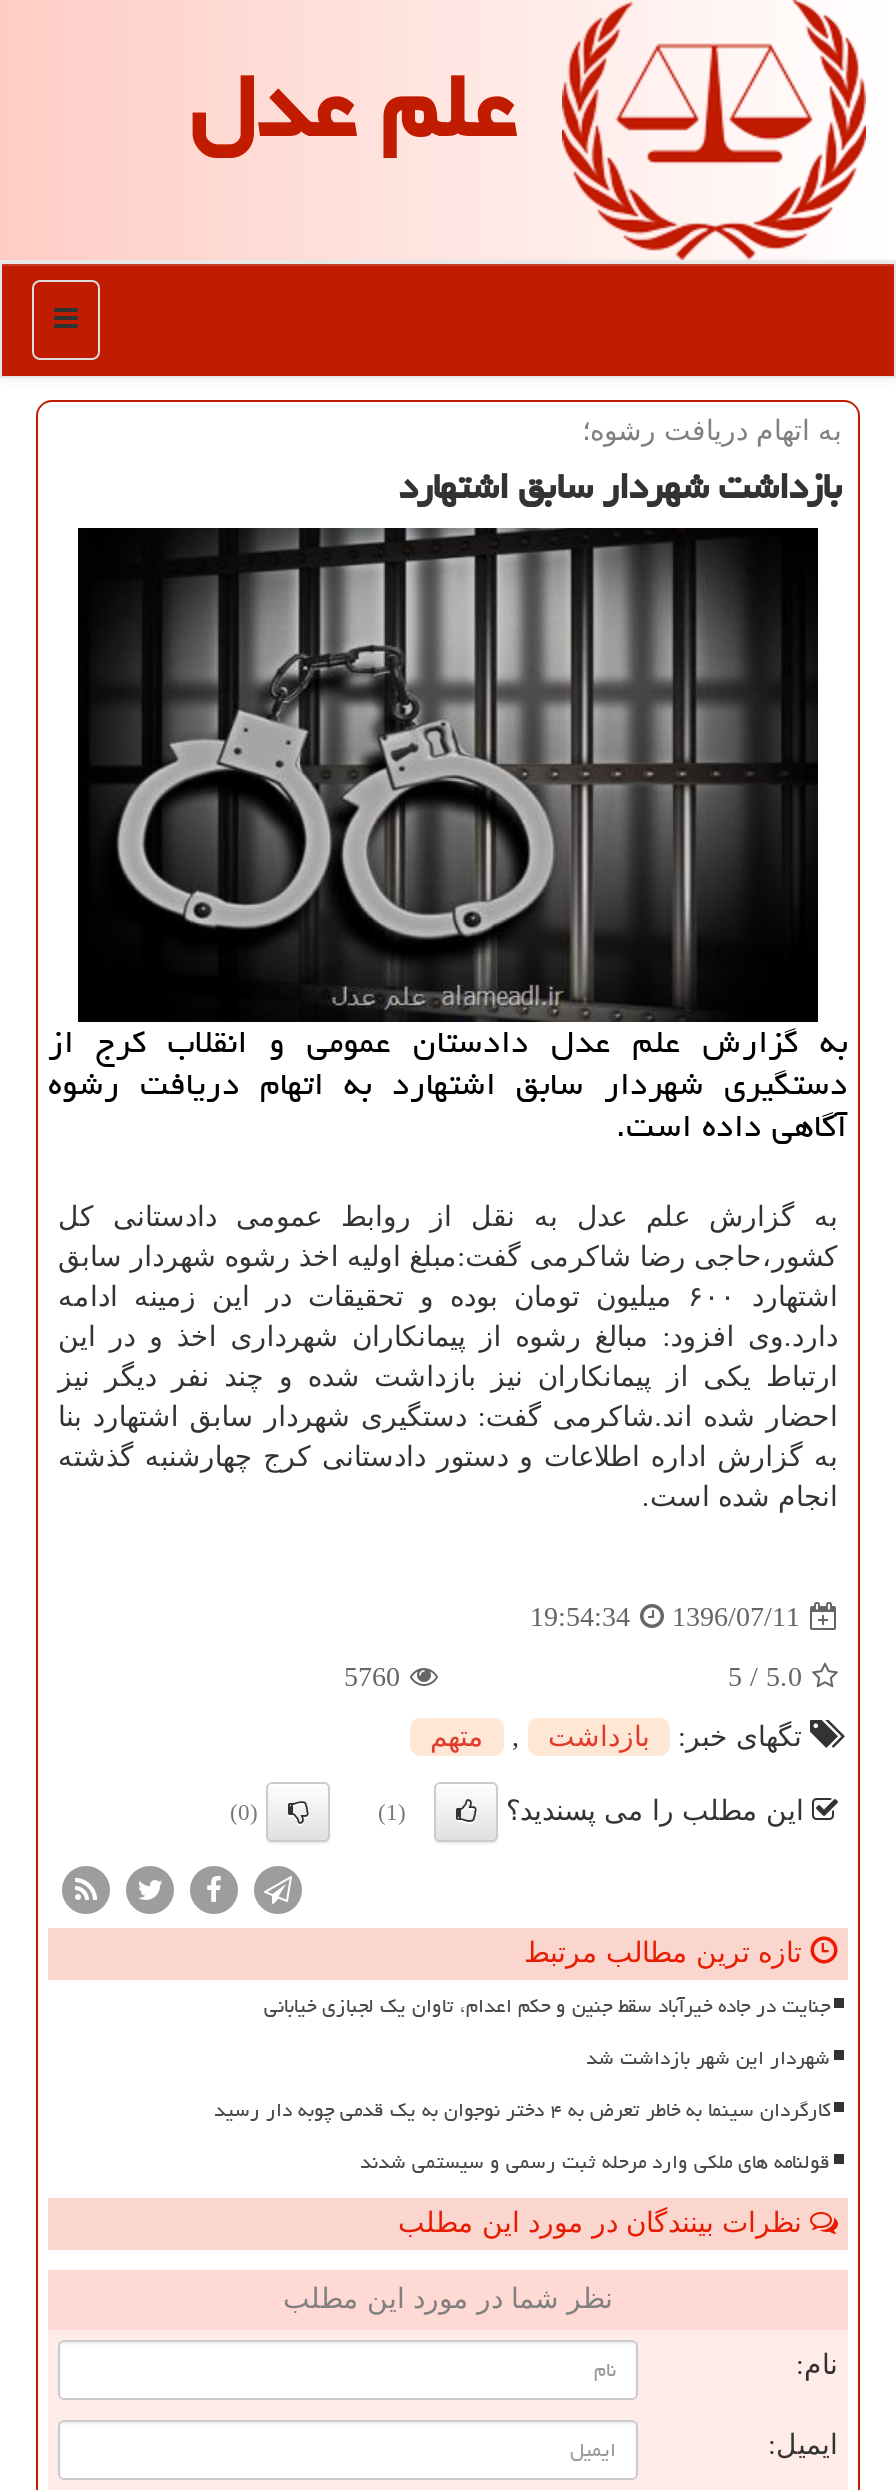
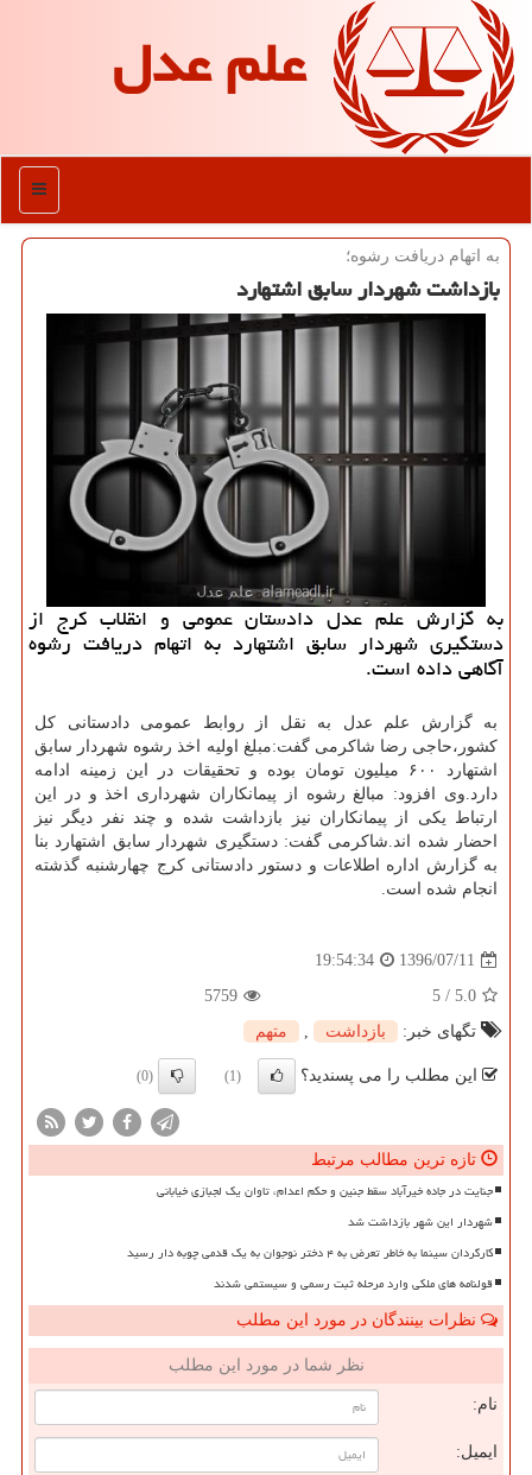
[344,1663,400,1693] 5760 -> [204,987,237,1005] 5759

